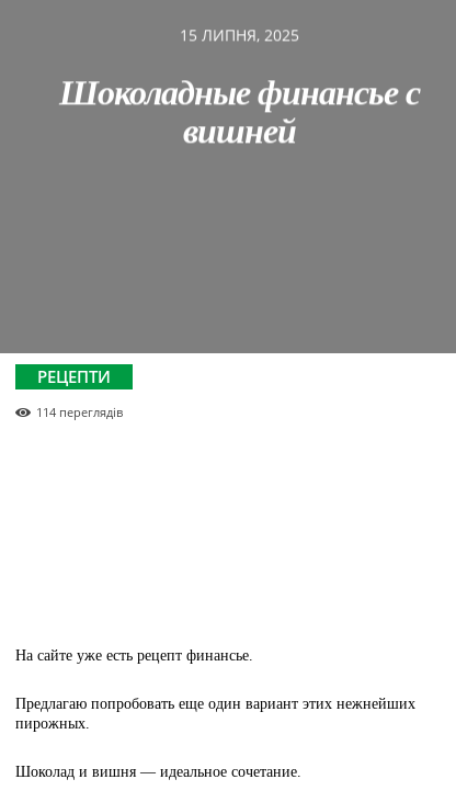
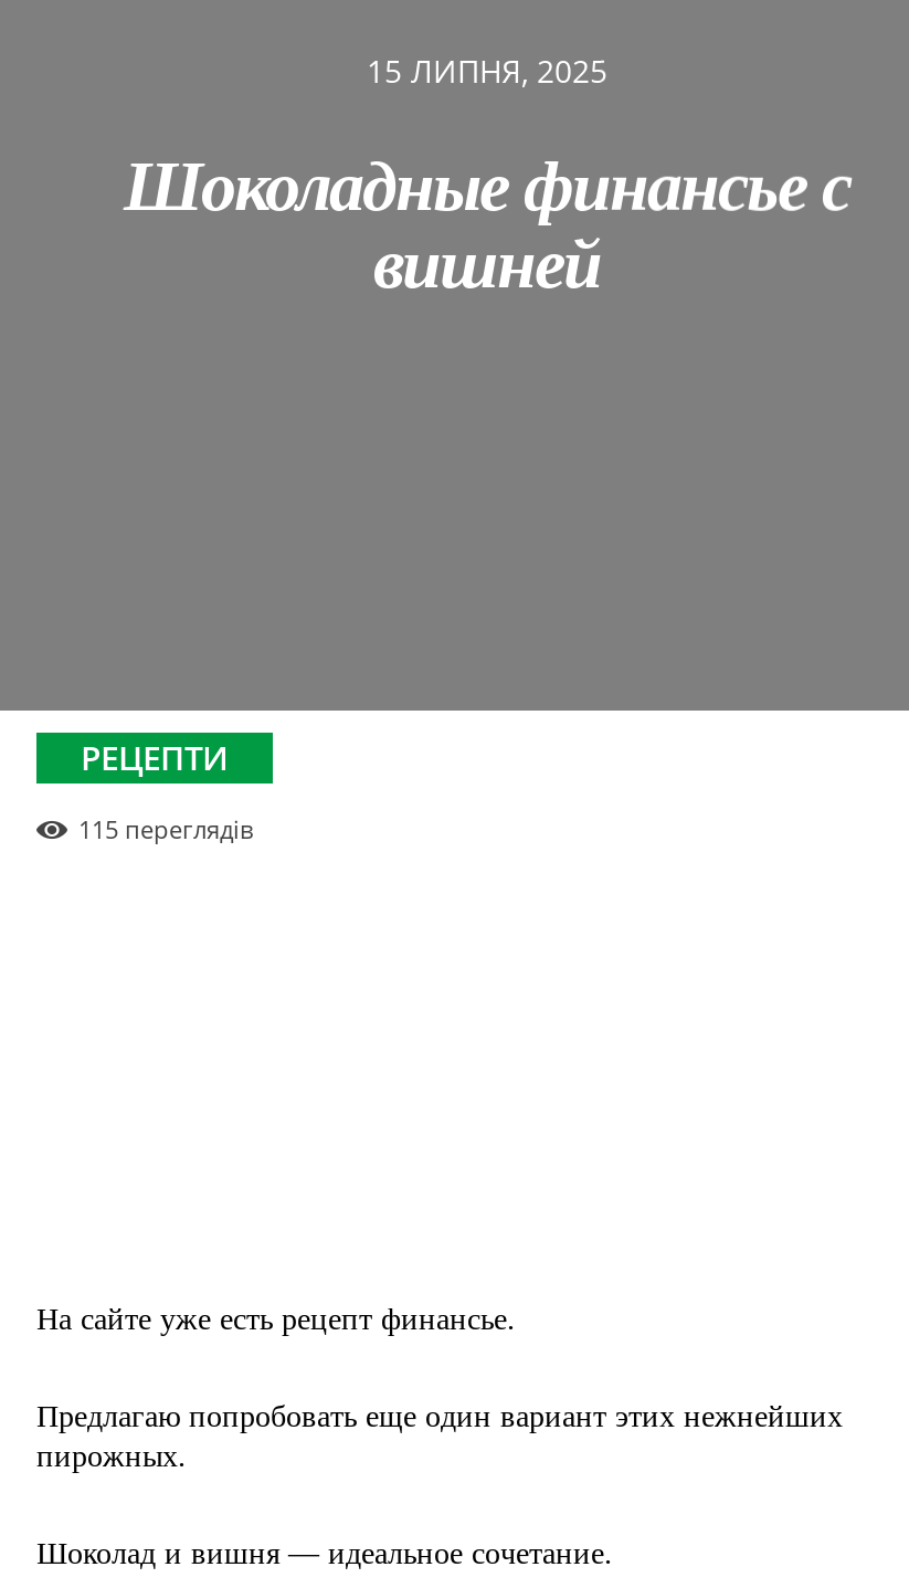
[36,404,123,420] 114 переглядів -> [78,812,253,846] 115 переглядів

